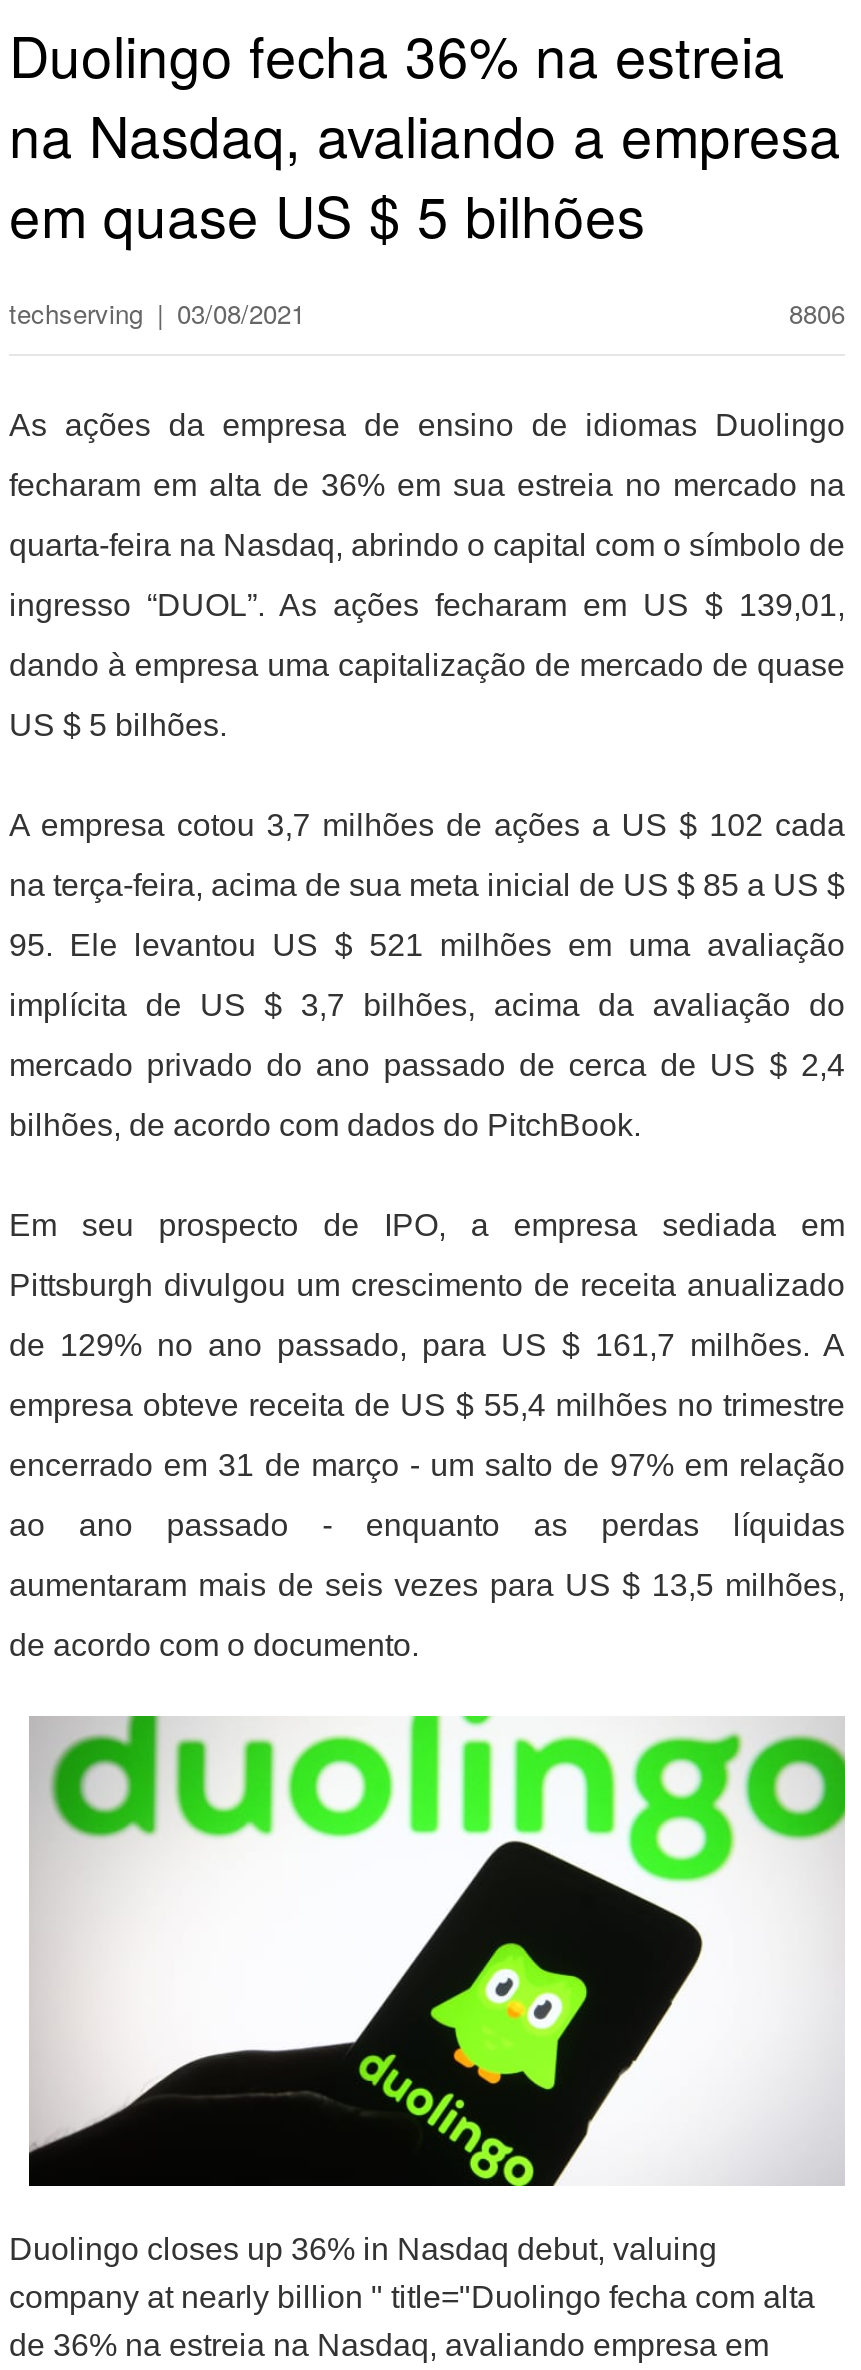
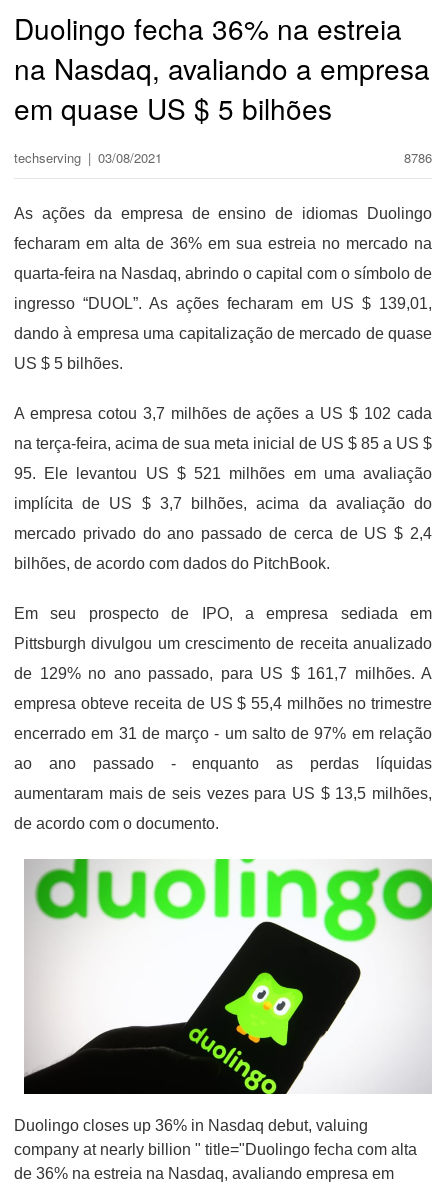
[789,294,845,332] 8806 -> [404,148,432,167] 8786

